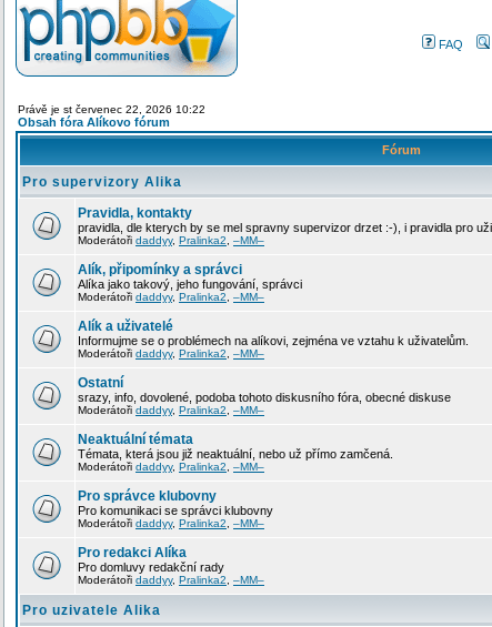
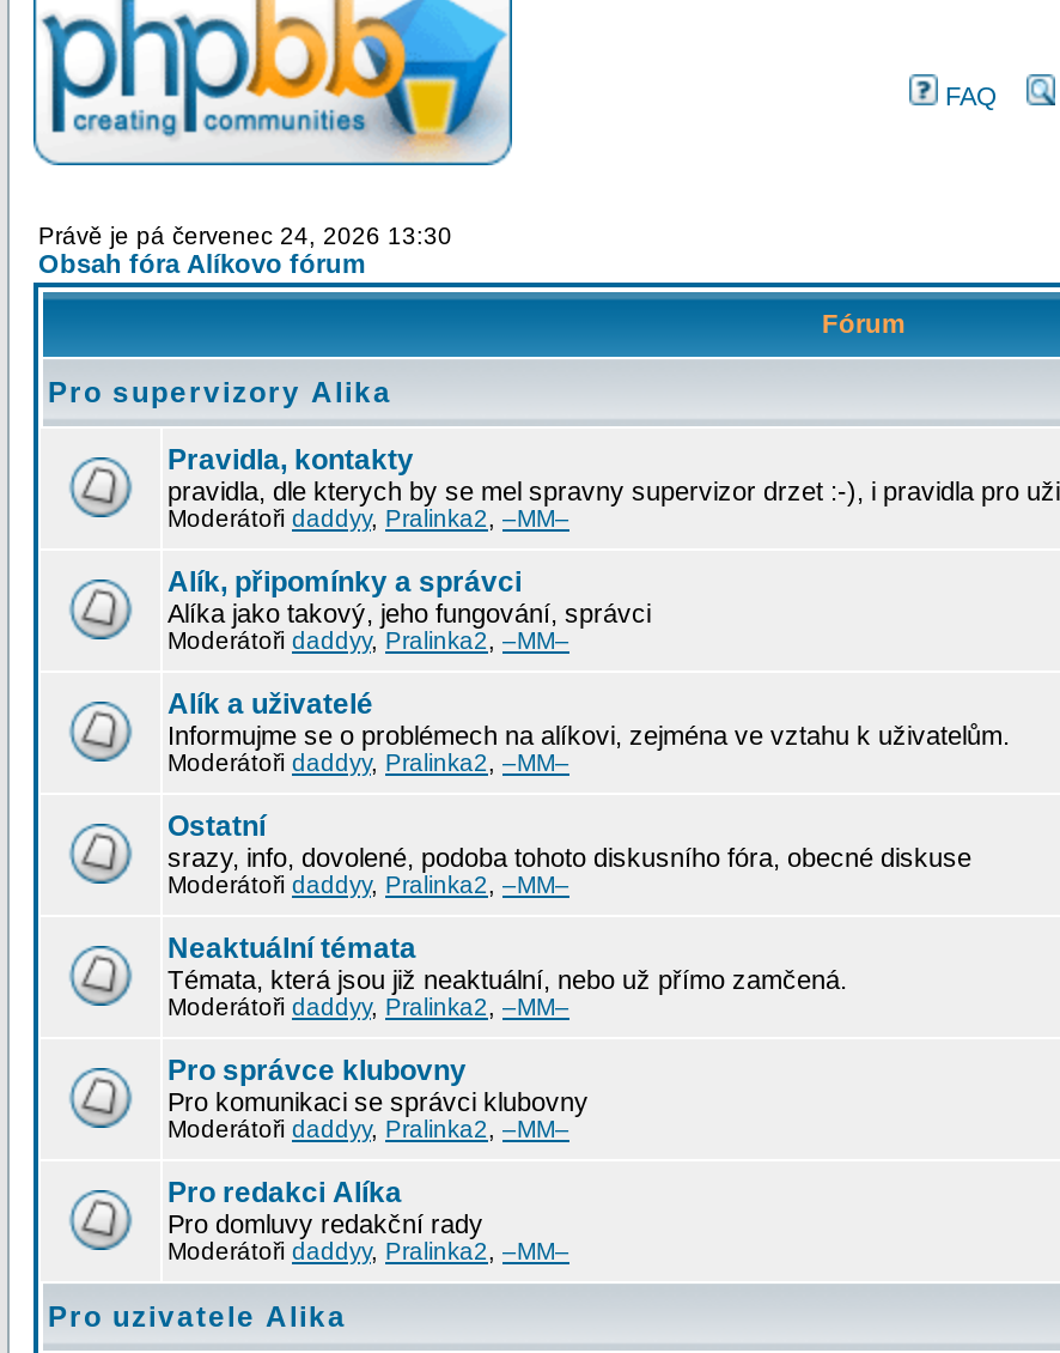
[18,103,205,115] Právě je st červenec 22, 2026 10:22 -> [38,223,452,249] Právě je pá červenec 24, 2026 13:30

